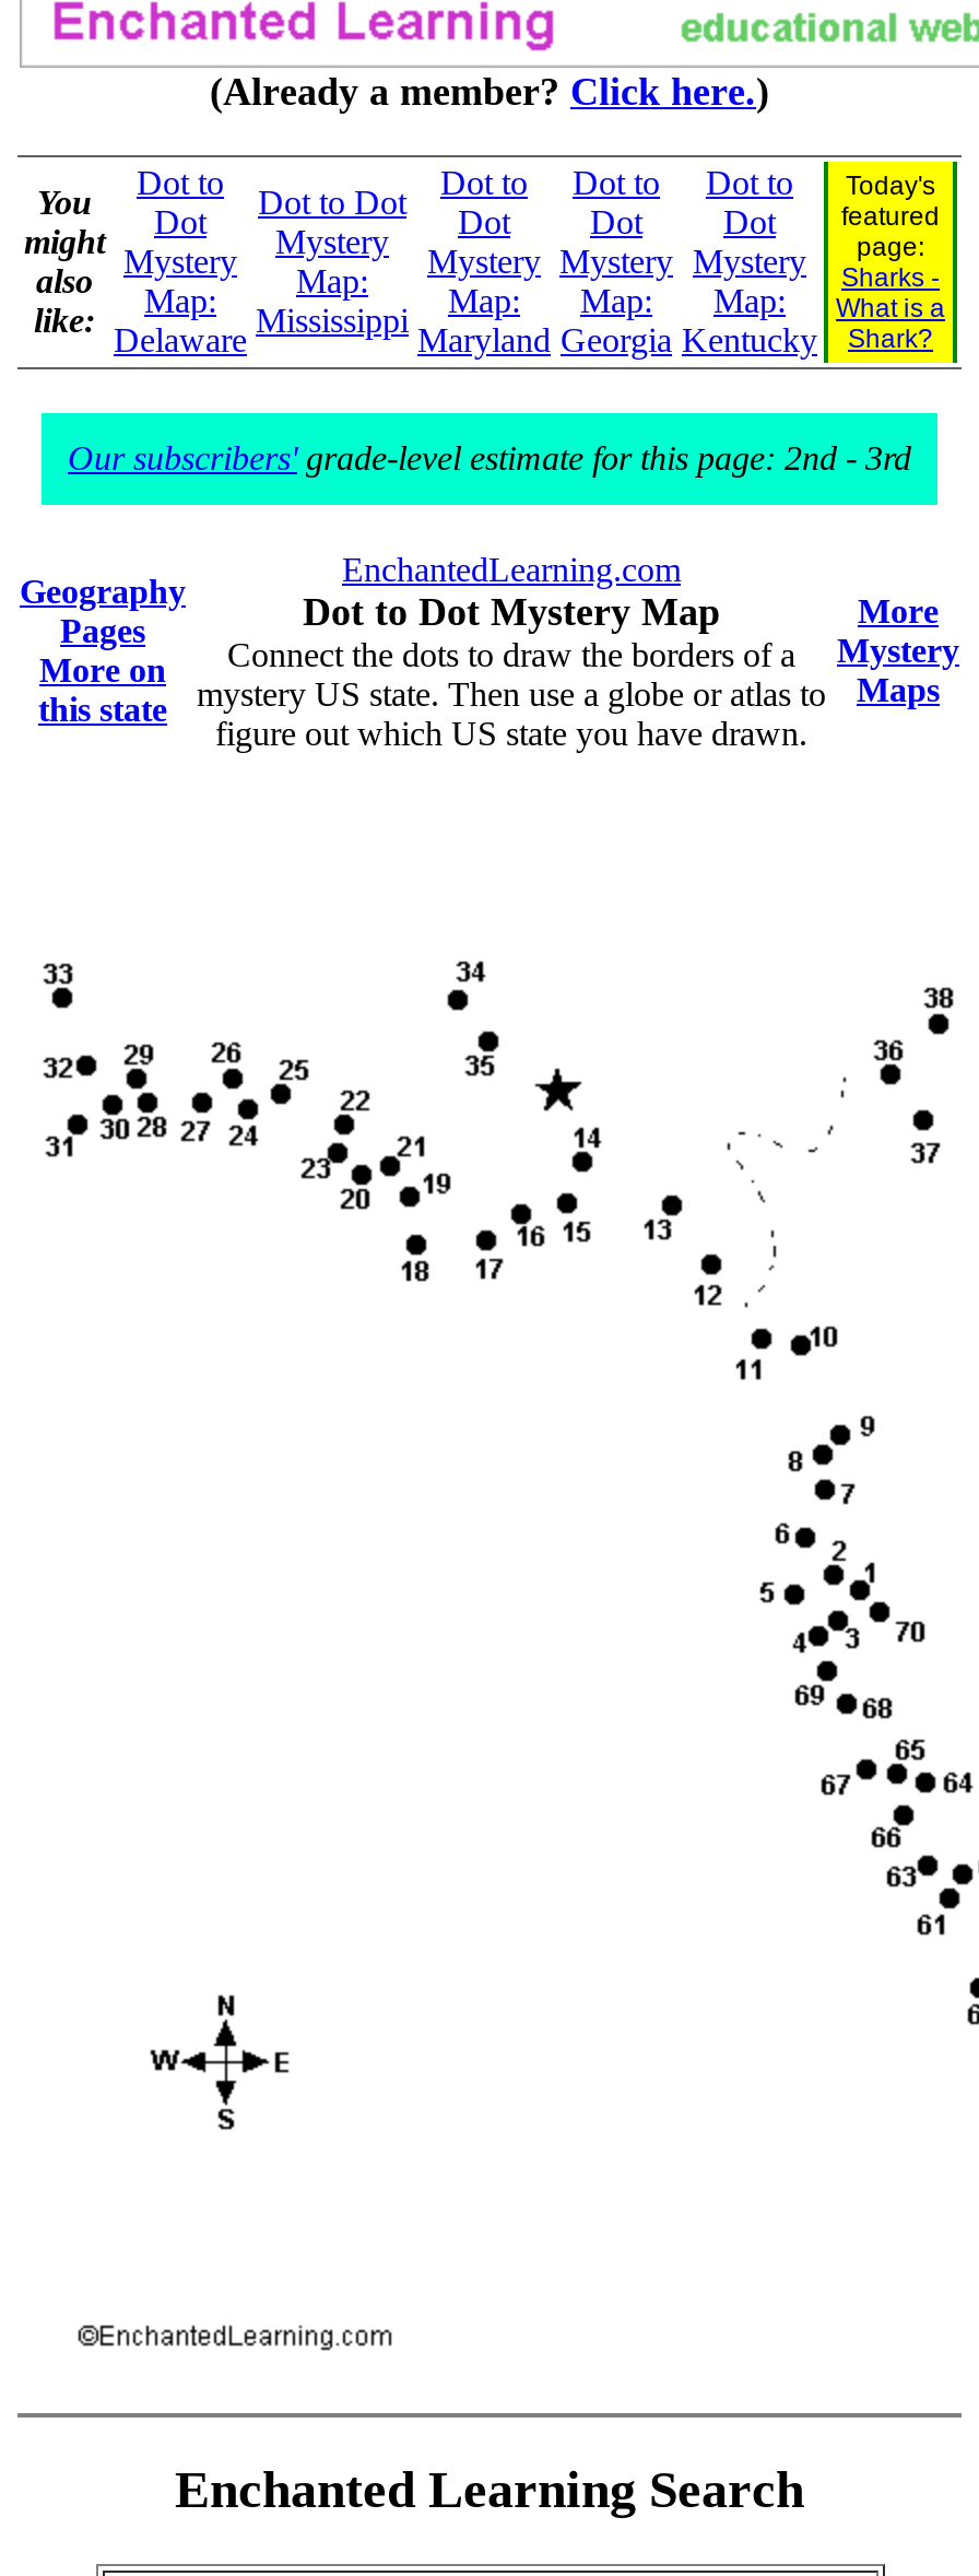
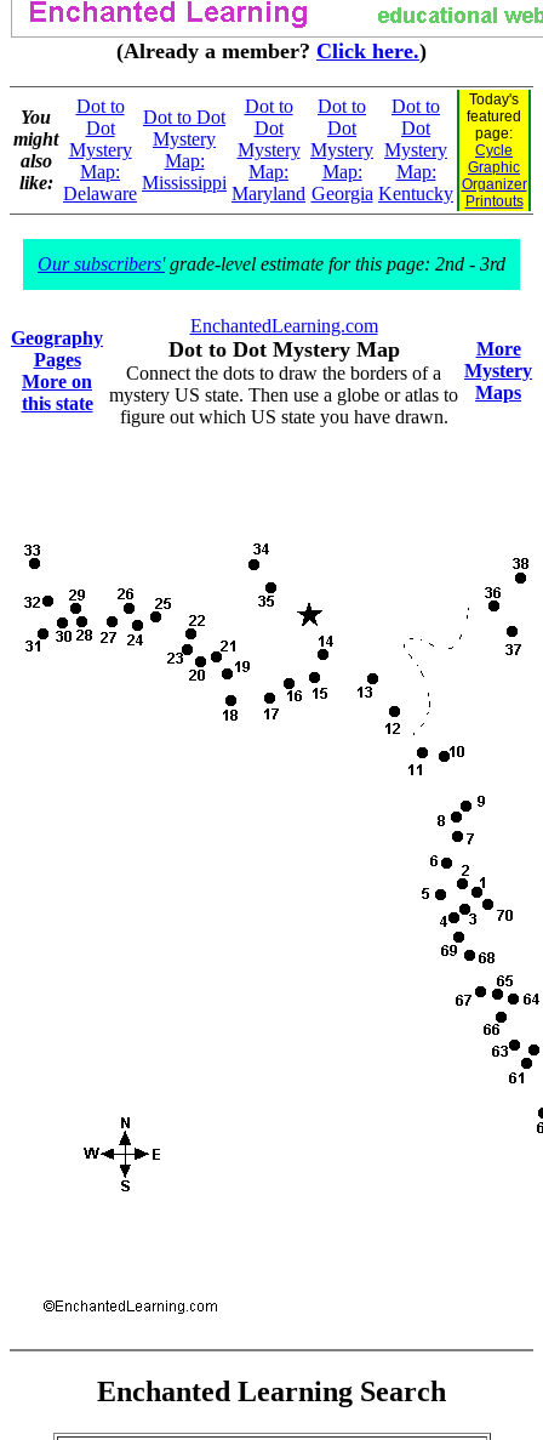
[836,262,945,354] Sharks - | What is a | Shark? -> [461,142,527,210] Cycle | Graphic | Organizer | Printouts

